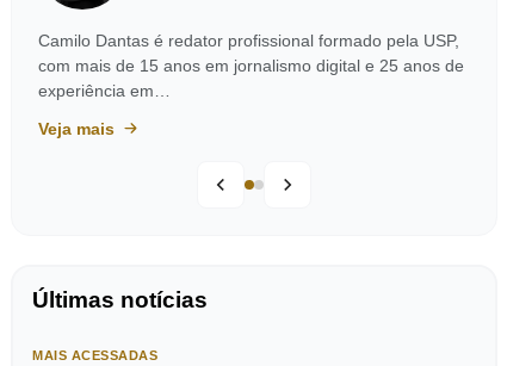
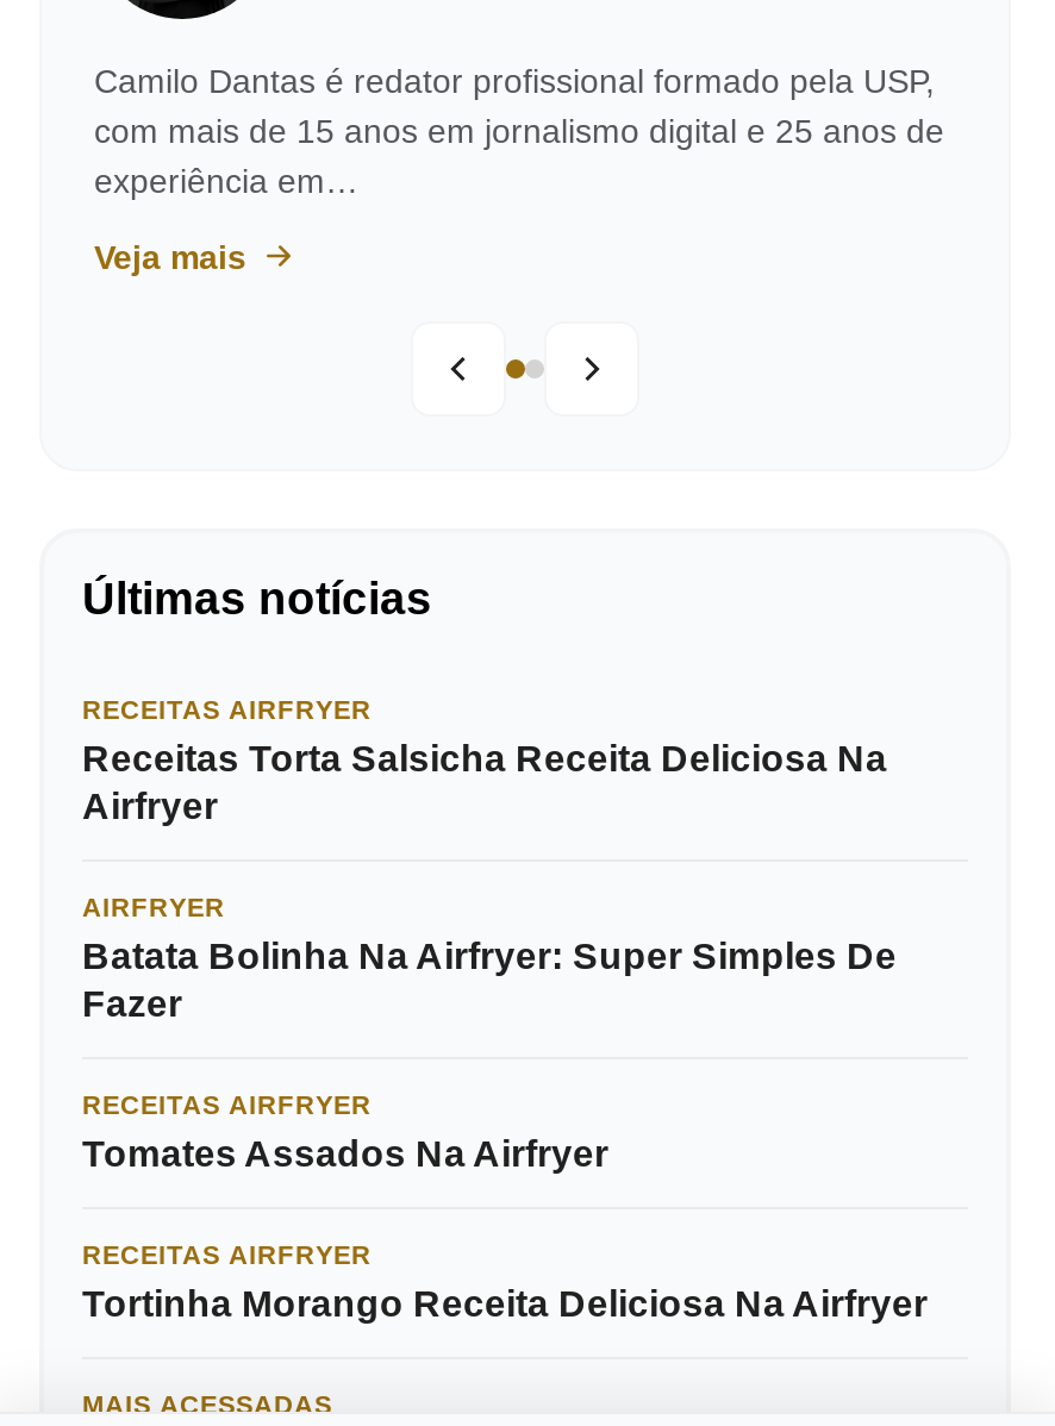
none -> [82,695,928,1324] RECEITAS AIRFRYER | Receitas Torta Salsicha Receita Deliciosa Na | Airfryer | AIRFRYER | Batata Bolinha Na Airfryer: Super Simples De | Fazer | RECEITAS AIRFRYER | Tomates Assados Na Airfryer | RECEITAS AIRFRYER | Tortinha Morango Receita Deliciosa Na Airfryer

